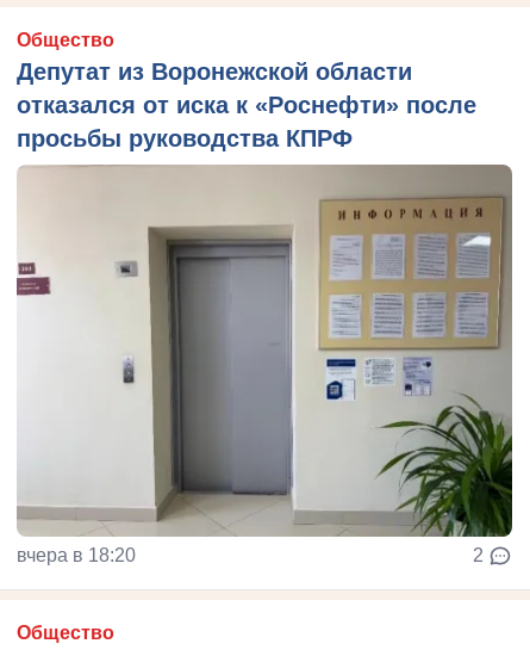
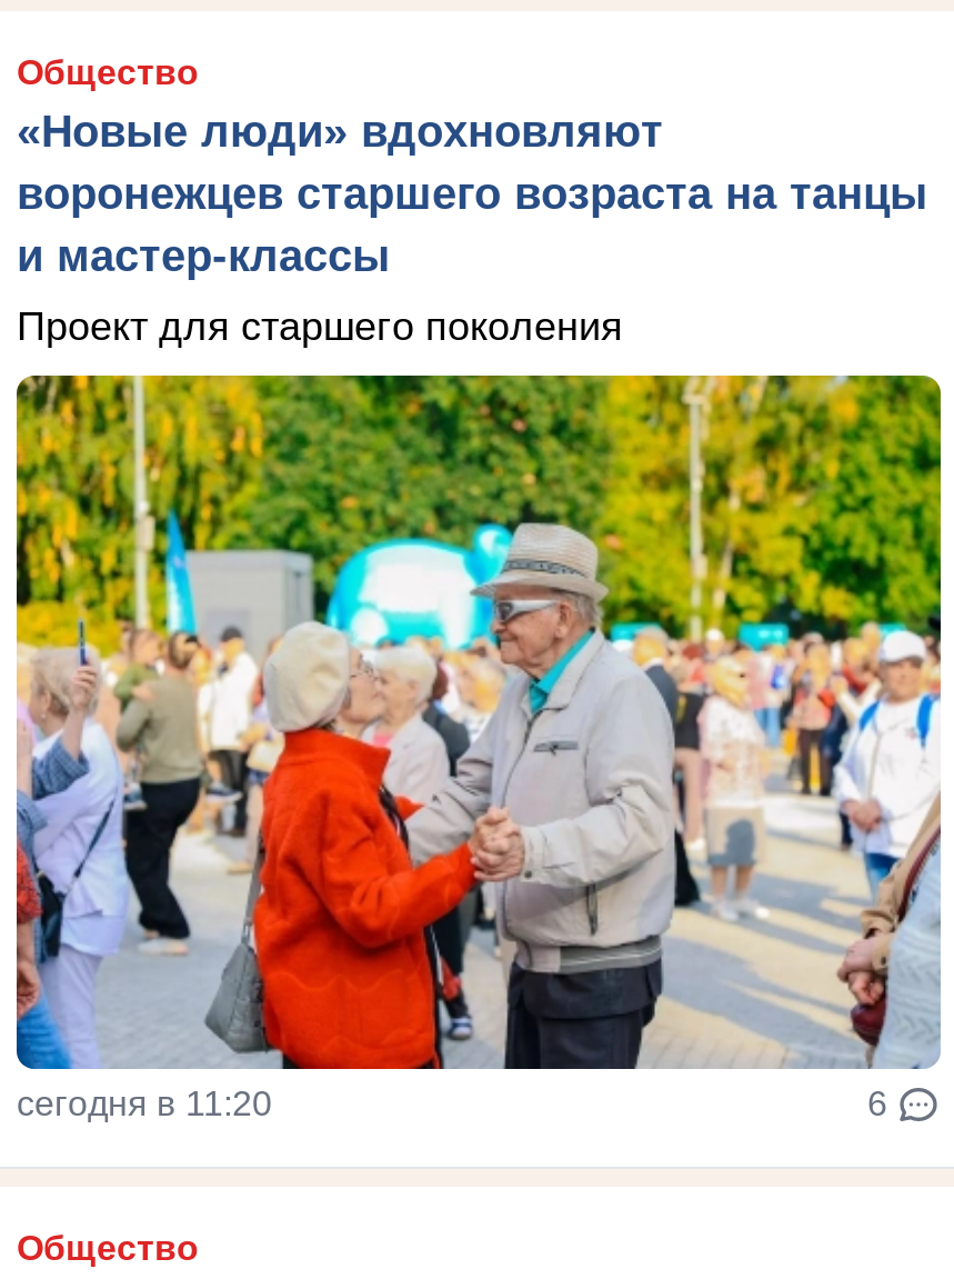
[17,59,476,152] Депутат из Воронежской области | отказался от иска к «Роснефти» после | просьбы руководства КПРФ -> [17,107,927,349] «Новые люди» вдохновляют | воронежцев старшего возраста на танцы | и мастер-классы | Проект для старшего поколения
[15,163,513,566] [image] | вчера в 18:20 | 2 -> [14,373,943,1123] [image] | сегодня в 11:20 | 6

